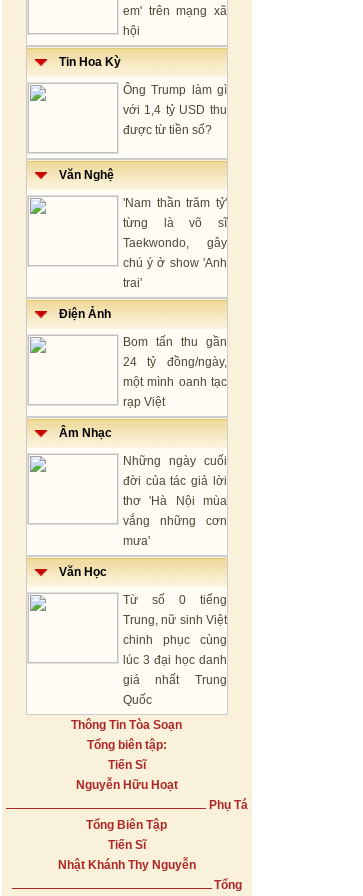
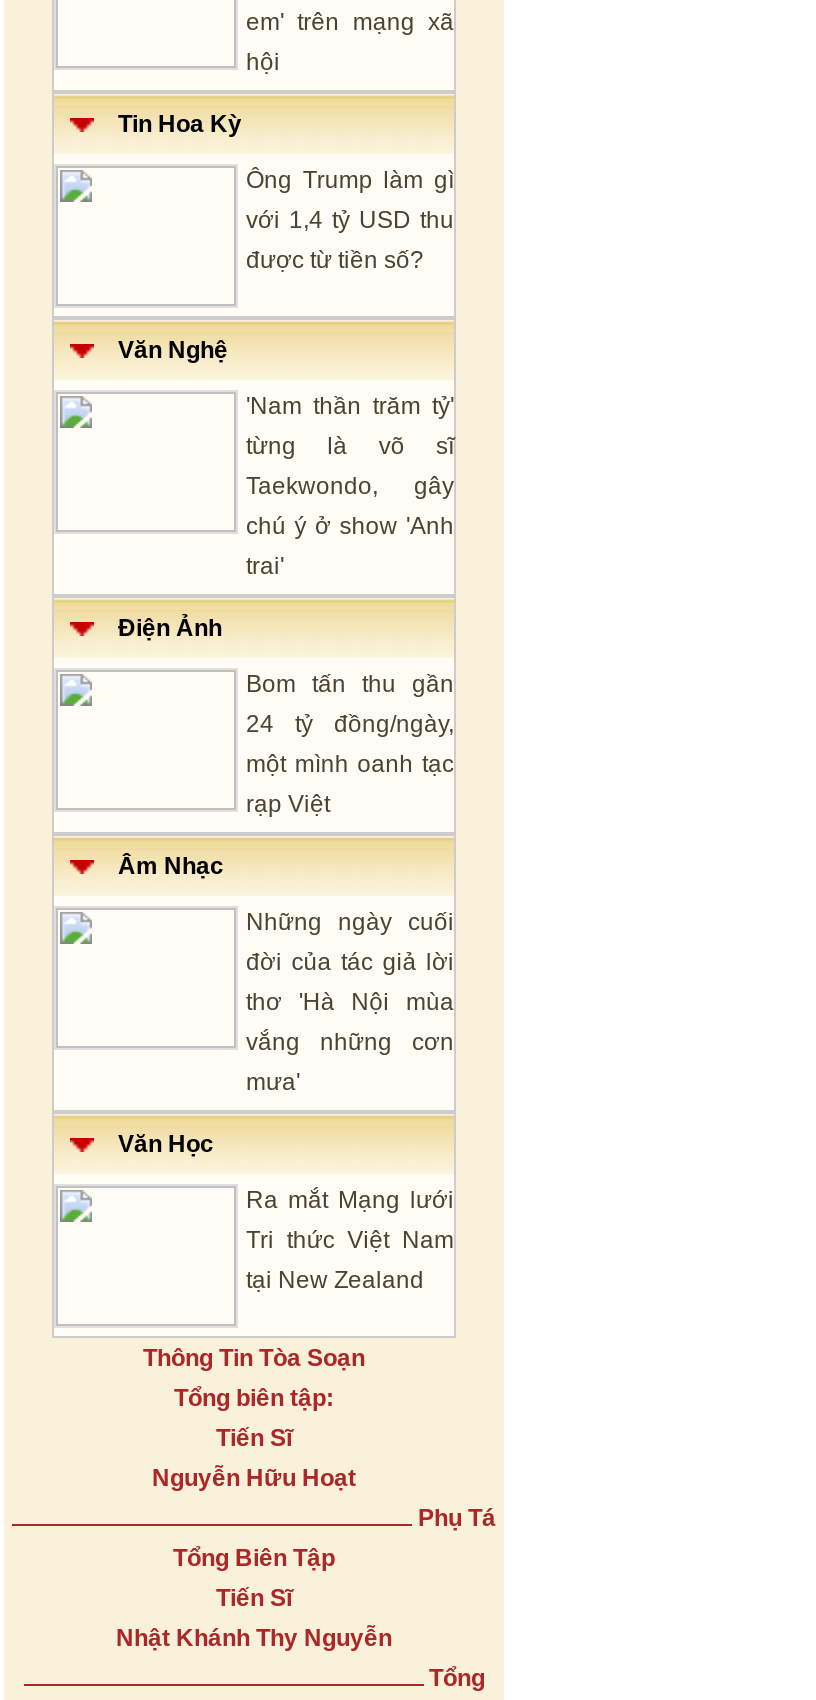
[123,593,227,707] Từ số 0 tiếng | Trung, nữ sinh Việt | chinh phục cùng | lúc 3 đại học danh | giá nhất Trung | Quốc -> [246,1186,454,1294] Ra mắt Mạng lưới | Tri thức Việt Nam | tại New Zealand

